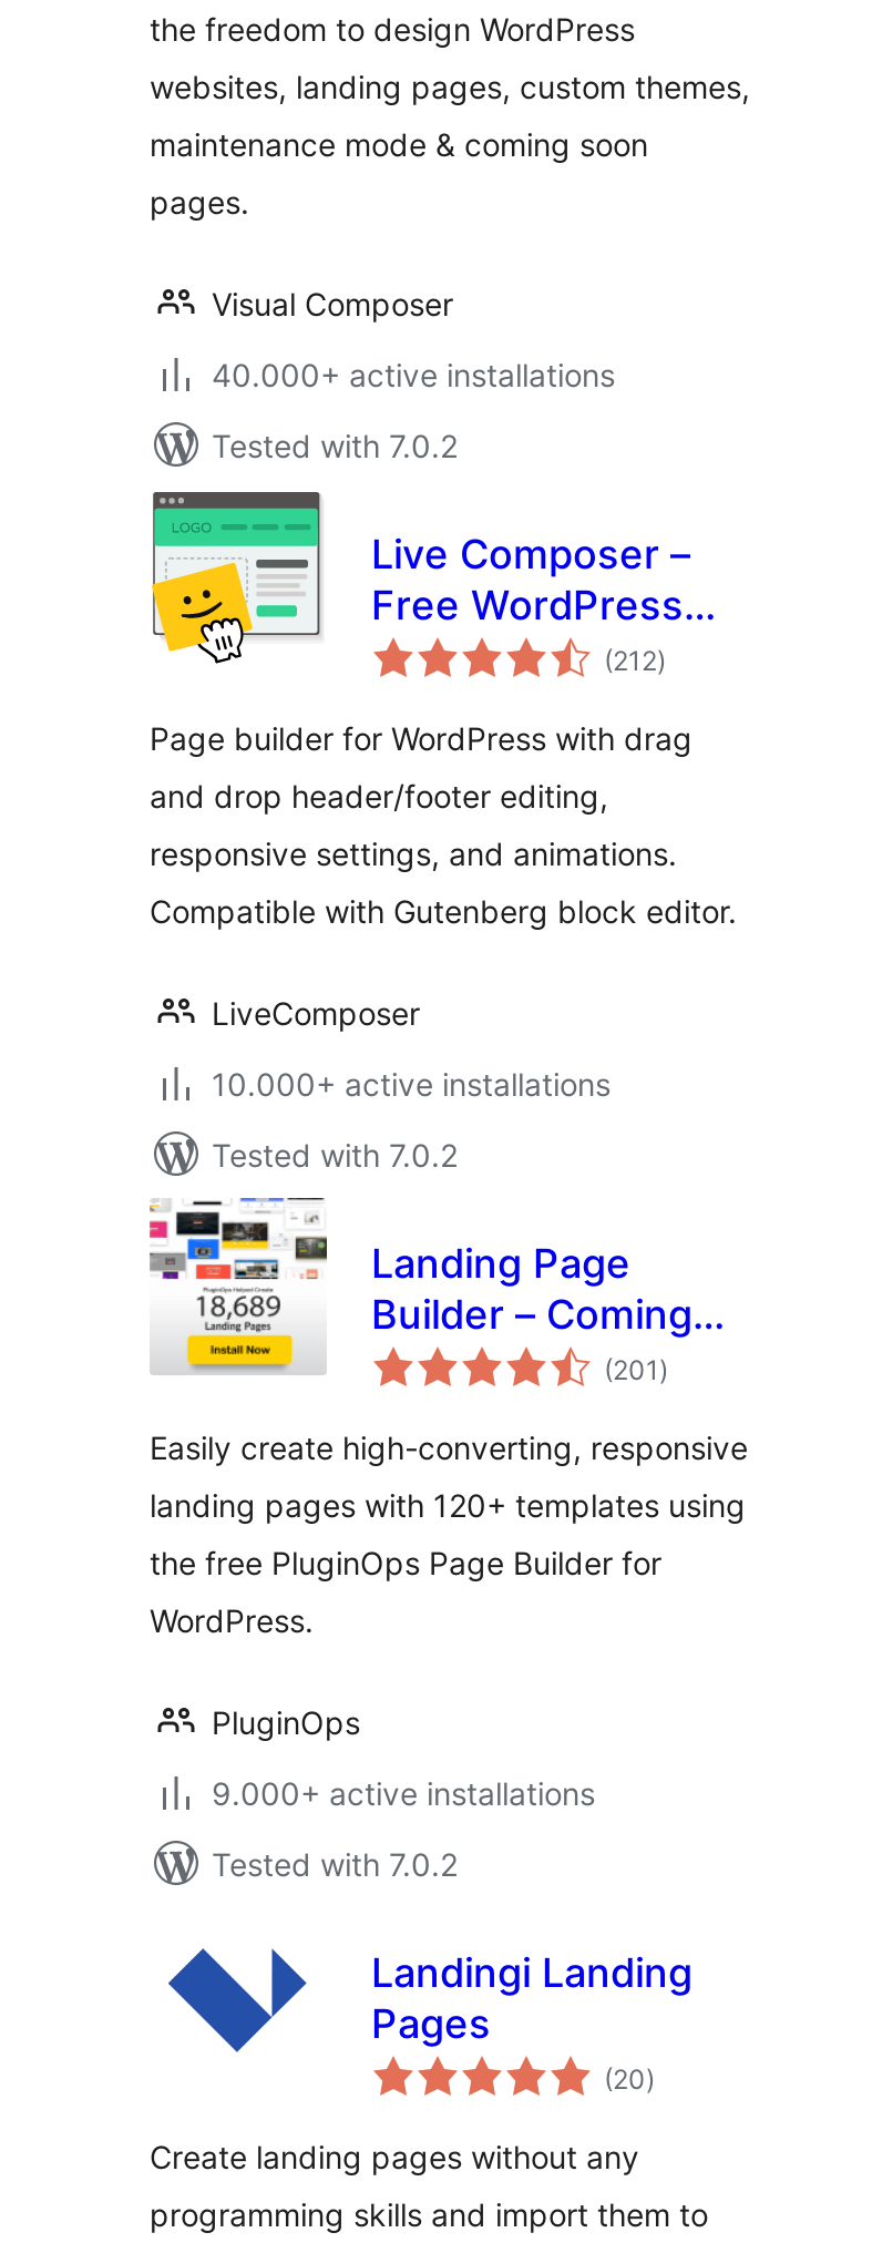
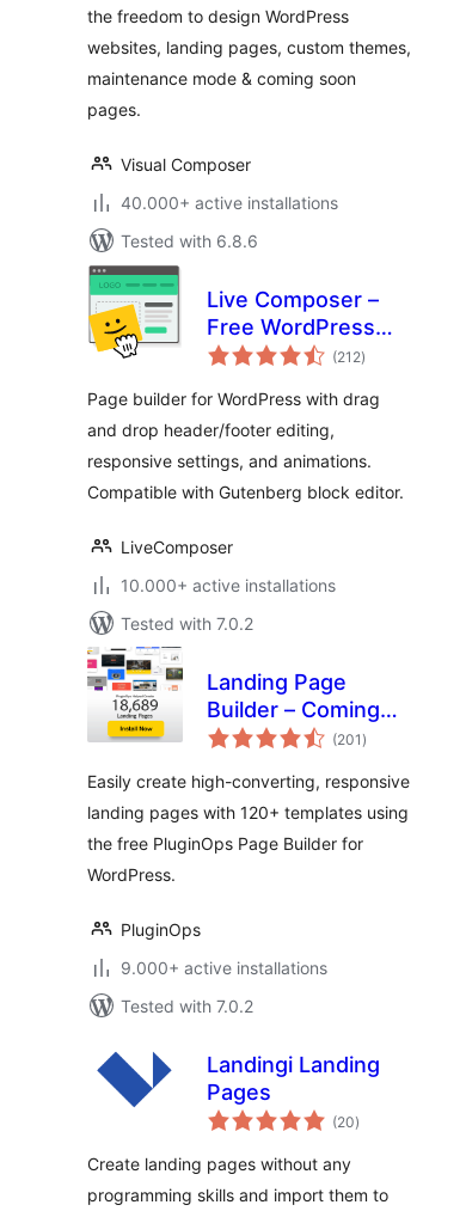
[212,427,458,464] Tested with 7.0.2 -> [121,231,258,251] Tested with 6.8.6

